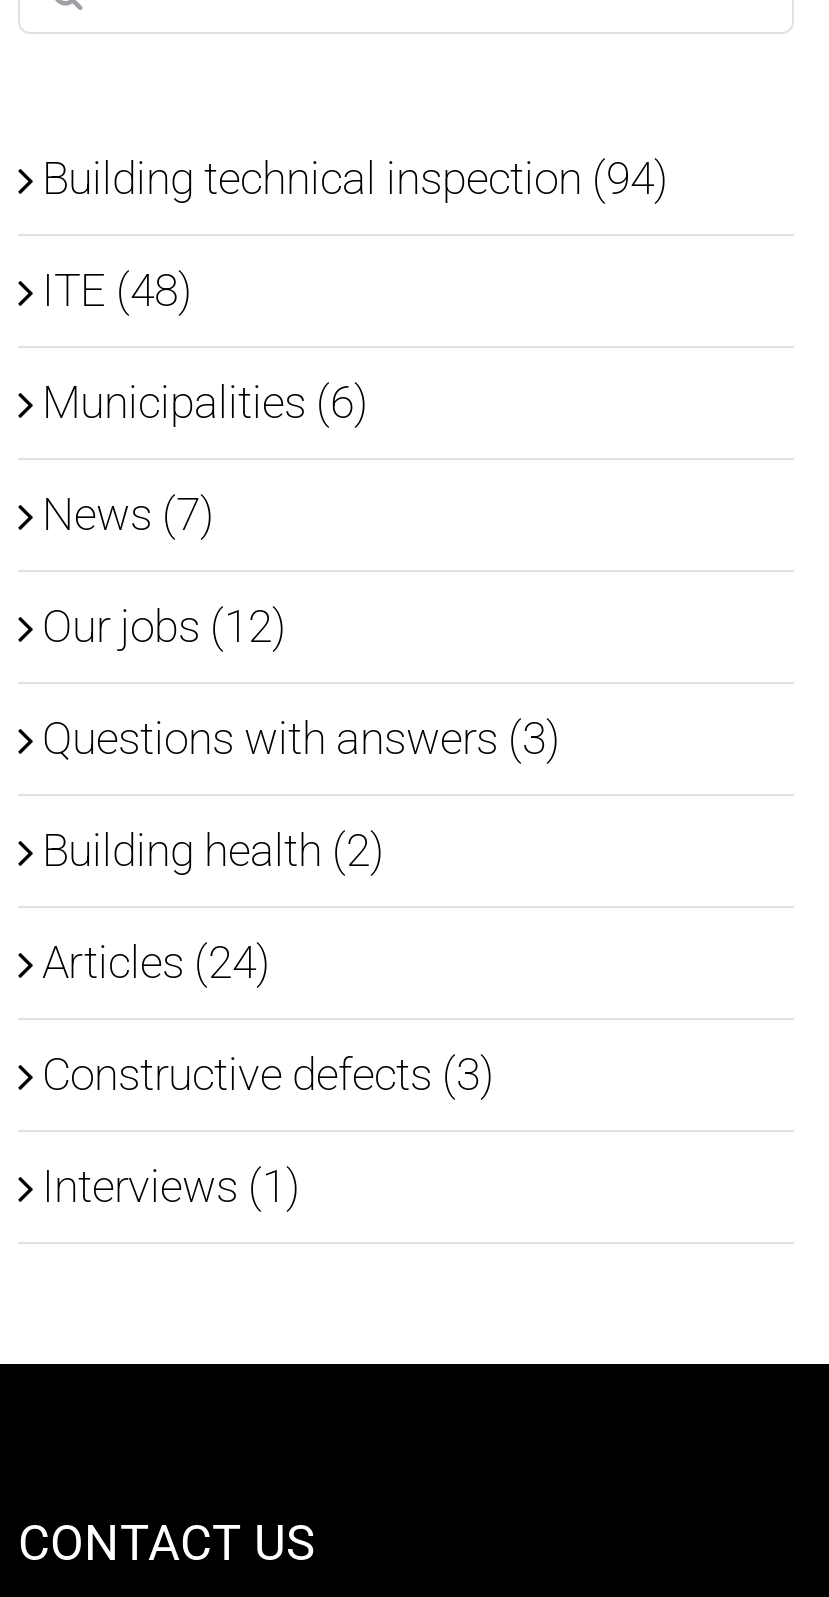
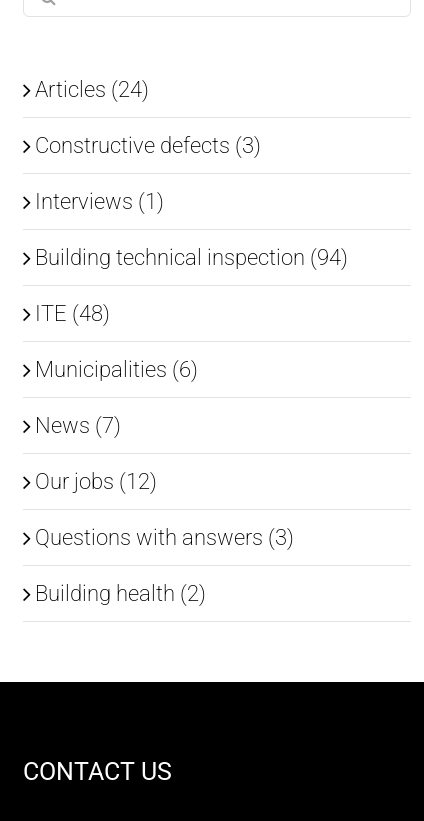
moved [42,153,668,877] -> [35,244,348,606]: Building technical inspection (94) | ITE (48) | Municipalities (6) | News (7) | Our jobs (12) | Questions with answers (3) | Building health (2)
moved [42,937,494,1213] -> [35,76,261,214]: Articles (24) | Constructive defects (3) | Interviews (1)

